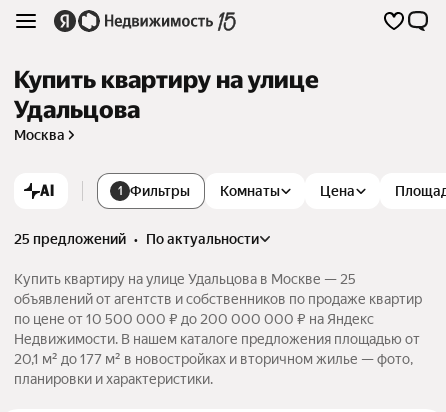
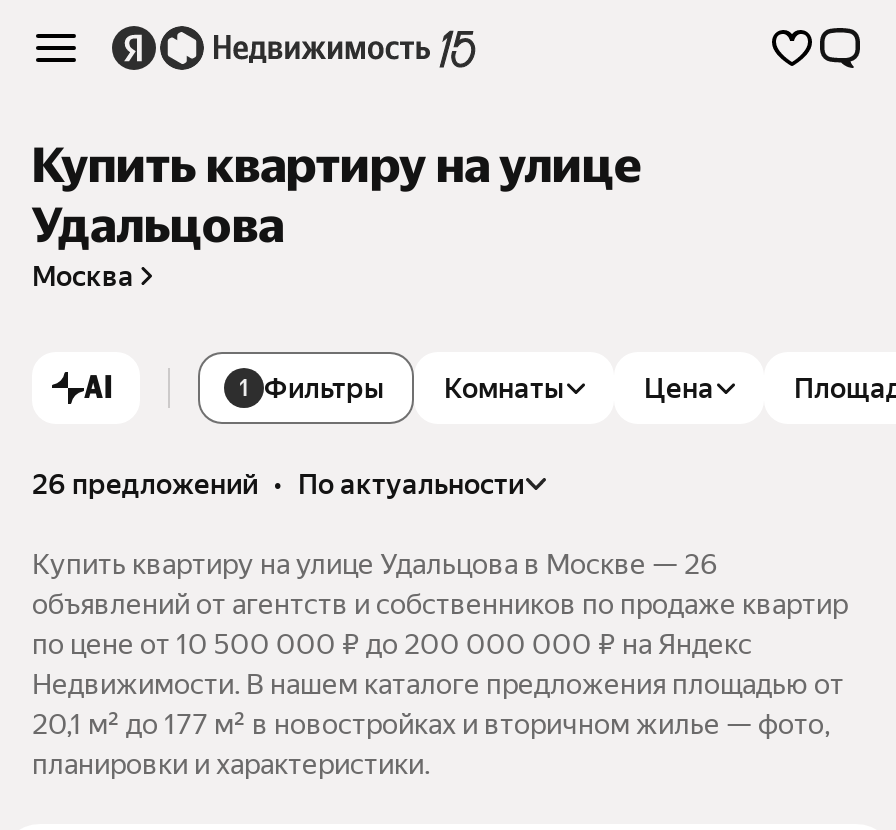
[14,231,259,247] 25 предложений • по актуальности -> [32,468,524,500] 26 предложений • по актуальности
[14,271,356,287] Купить квартиру на улице Удальцова в Москве — 25 -> [32,548,718,580] Купить квартиру на улице Удальцова в Москве — 26

